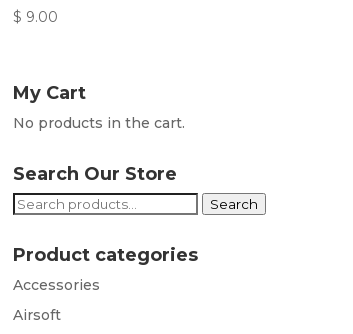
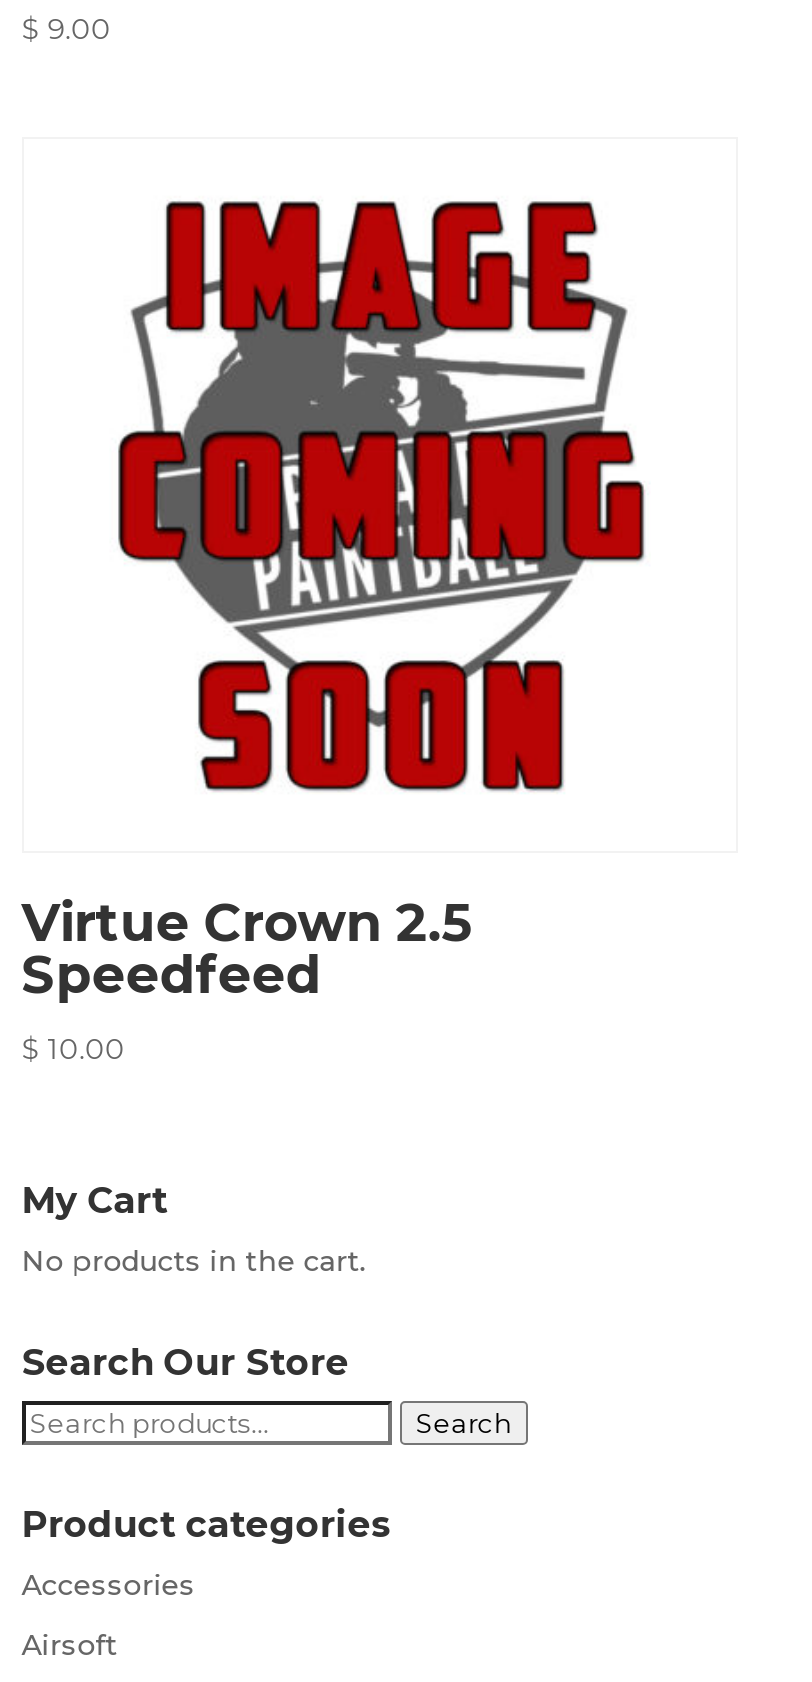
none -> [22,891,472,1067] Virtue Crown 2.5 | Speedfeed | $10.00
none -> [116,200,646,794] [image]

